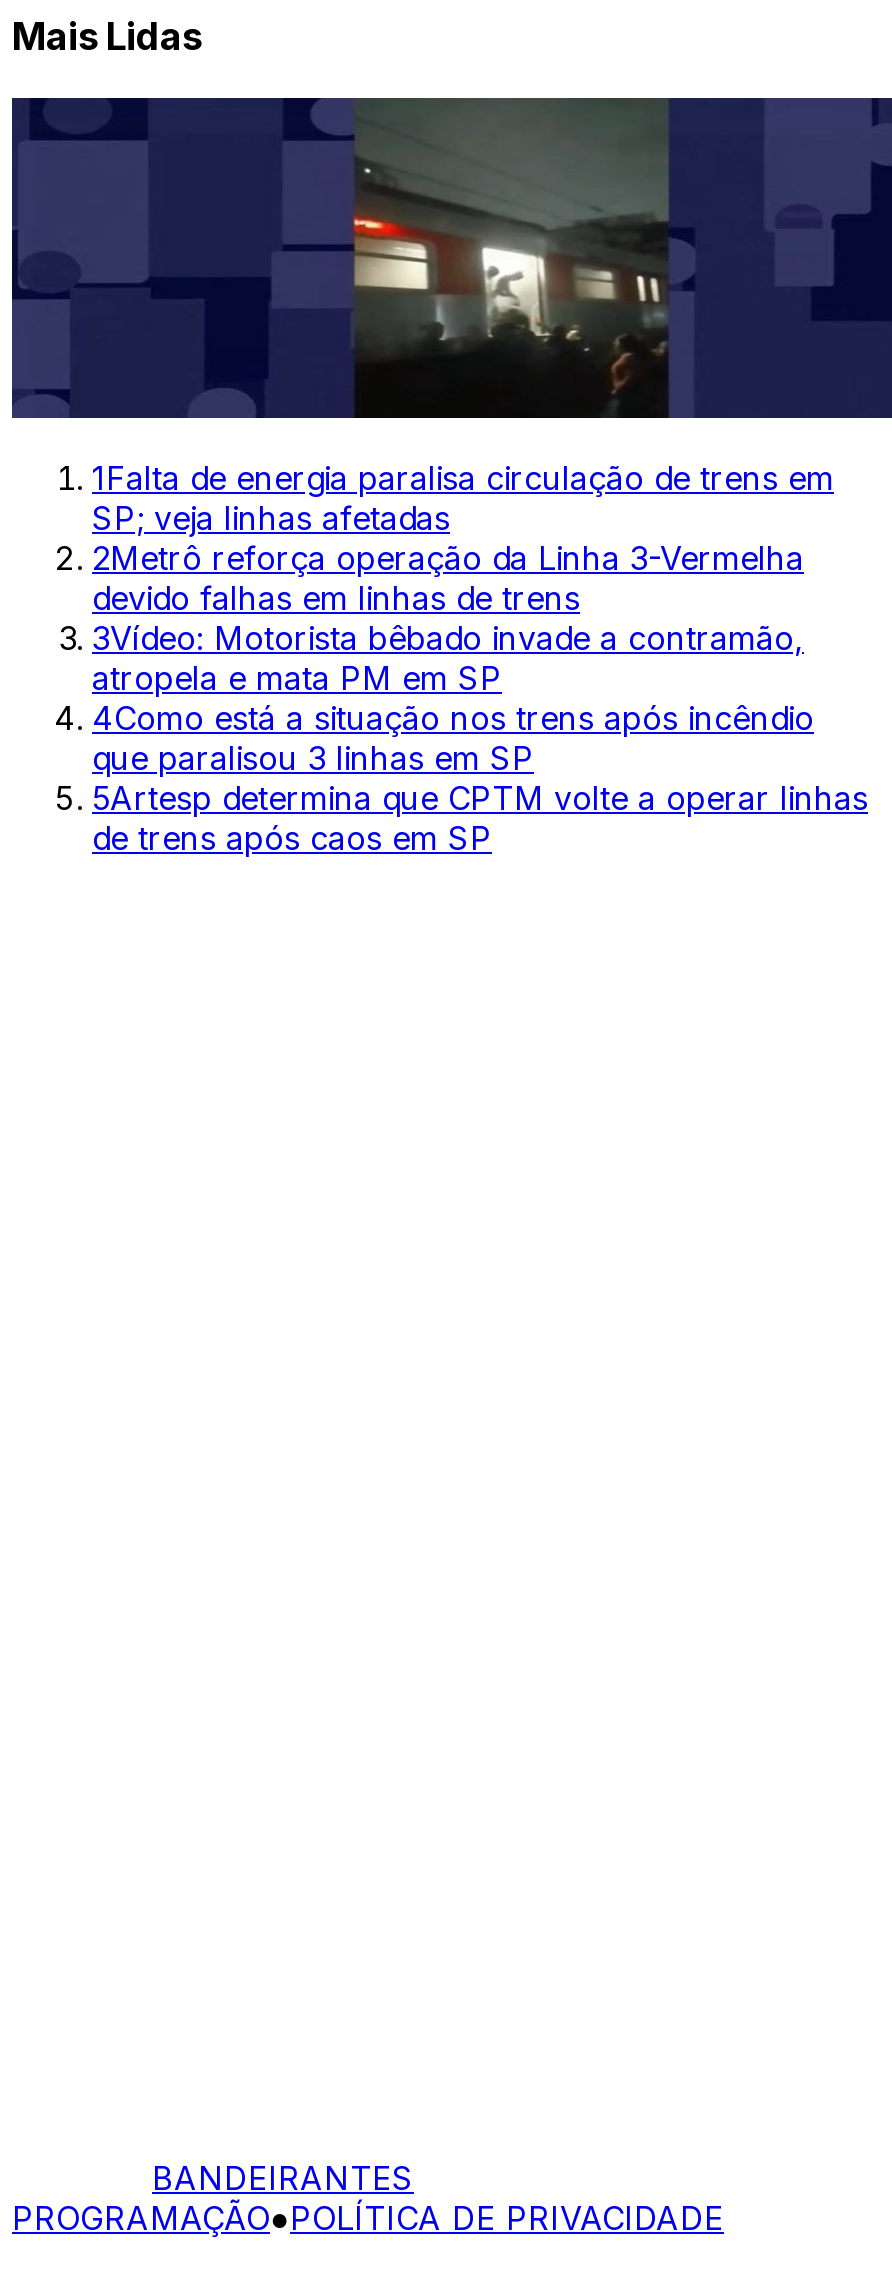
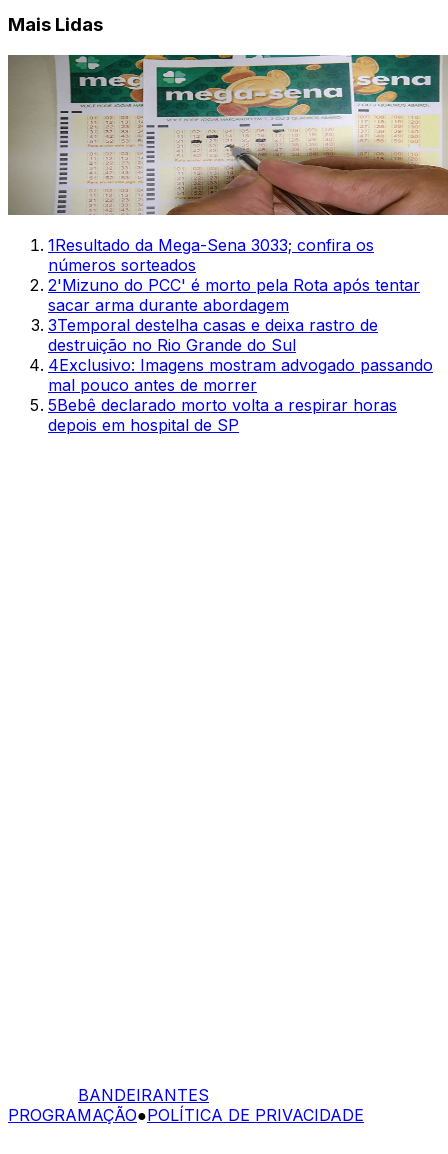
[10,96,886,858] [image] | 1 Falta de energia paralisa circulação de trens em | SP; veja linhas afetadas | 2Metrô reforça operação da Linha 3-Vermelha | devido falhas em linhas de trens | 3Vídeo: Motorista bêbado invade a contramão, | atropela e mata PM em SP | 4Como está a situação nos trens após incêndio | que paralisou 3 linhas em SP | 5Artesp determina que CPTM volte a operar linhas | de trens após caos em SP -> [7,54,445,435] [image] | 1 Resultado da Mega-Sena 3033; confira os | números sorteados | 2'Mizuno do PCC' é morto pela Rota após tentar | sacar arma durante abordagem | 3Temporal destelha casas e deixa rastro de | destruição no Rio Grande do Sul | 4Exclusivo: Imagens mostram advogado passando | mal pouco antes de morrer | 5Bebê declarado morto volta a respirar horas | depois em hospital de SP

